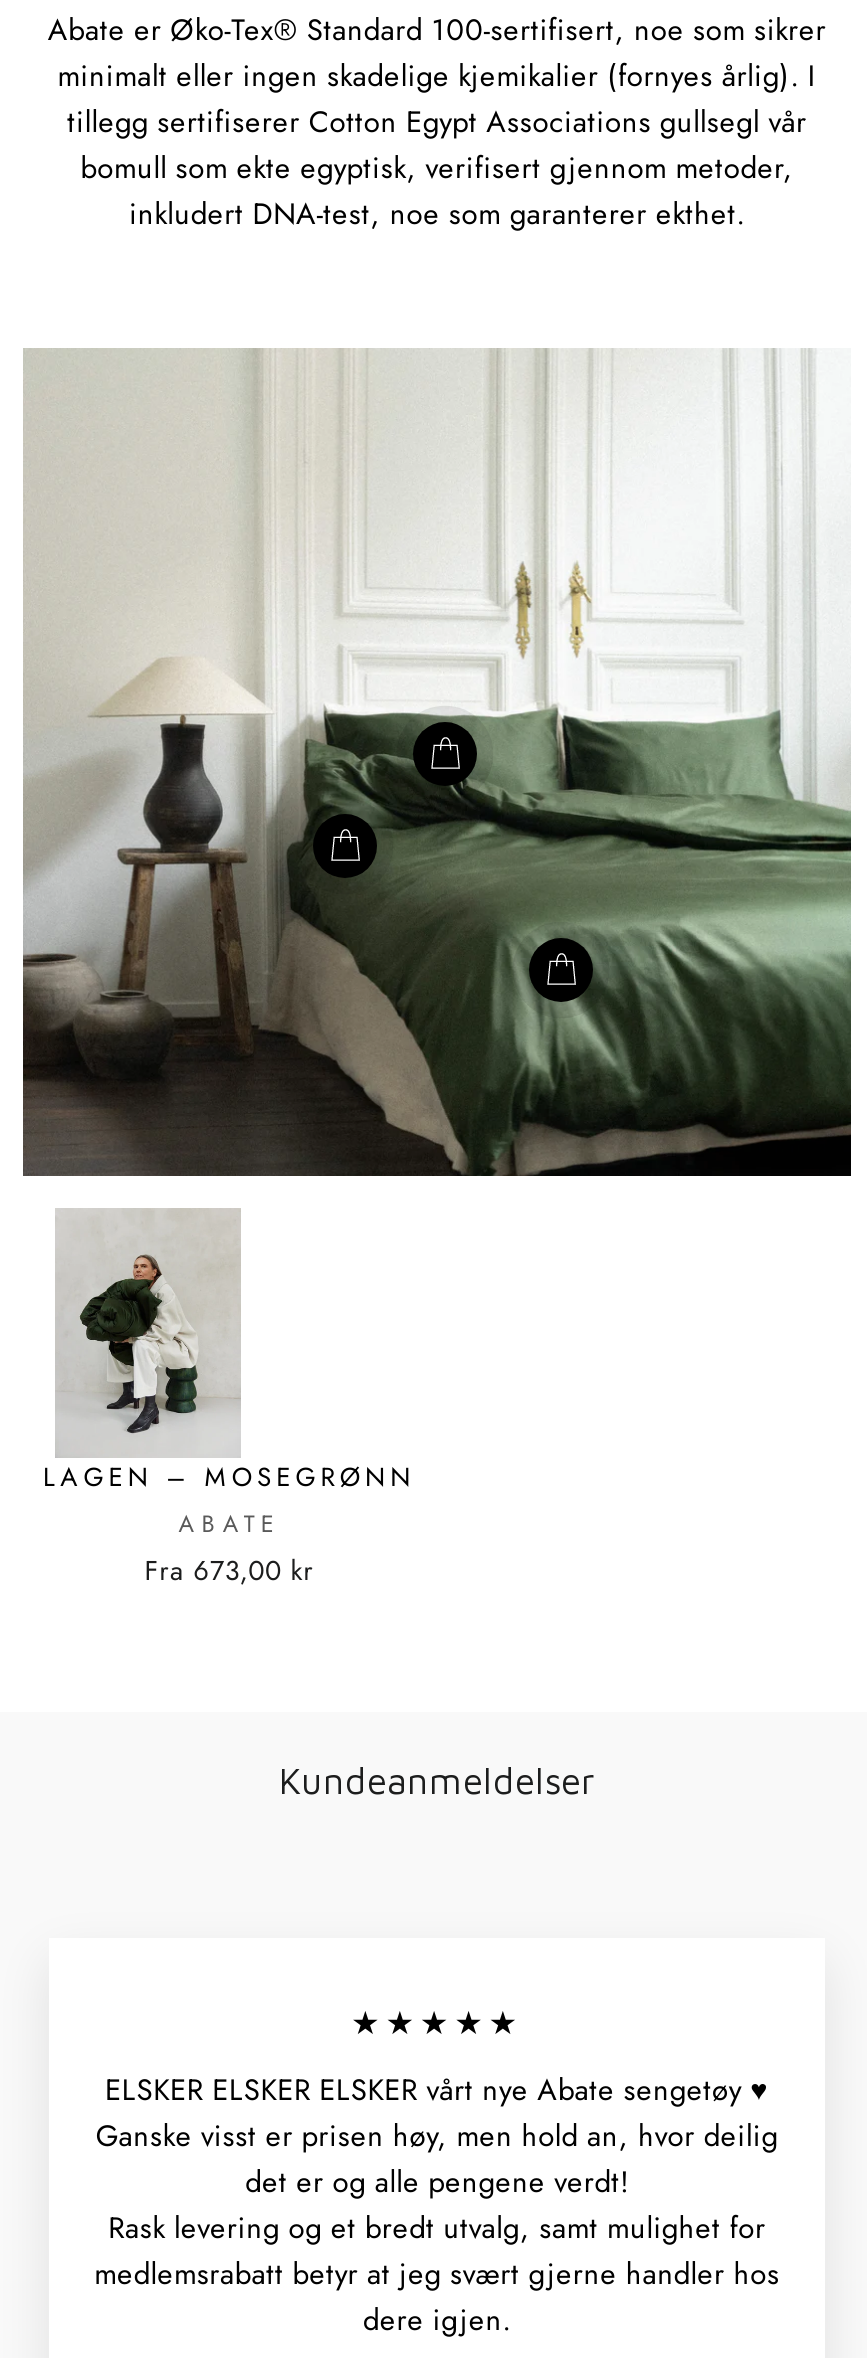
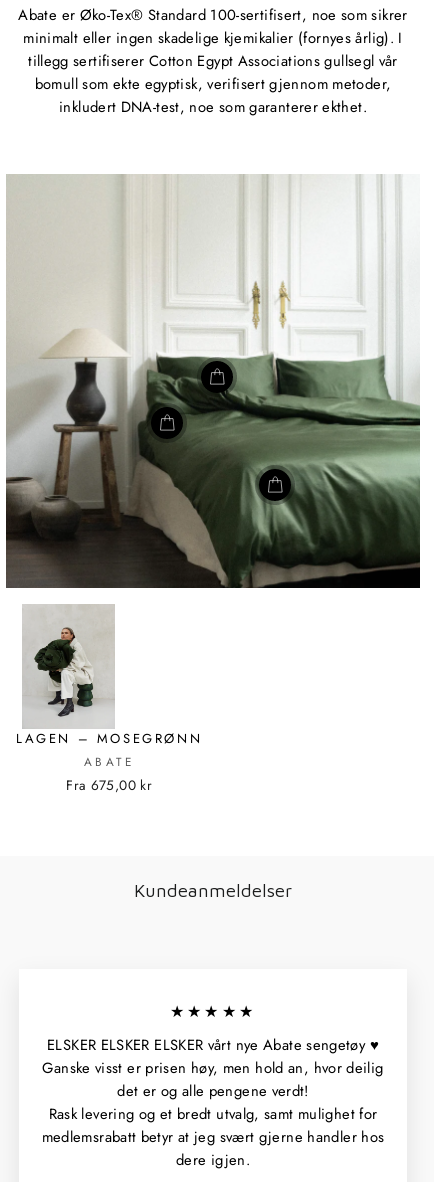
[144,1549,314,1589] Fra 673,00 kr -> [66,775,152,795] Fra 675,00 kr

